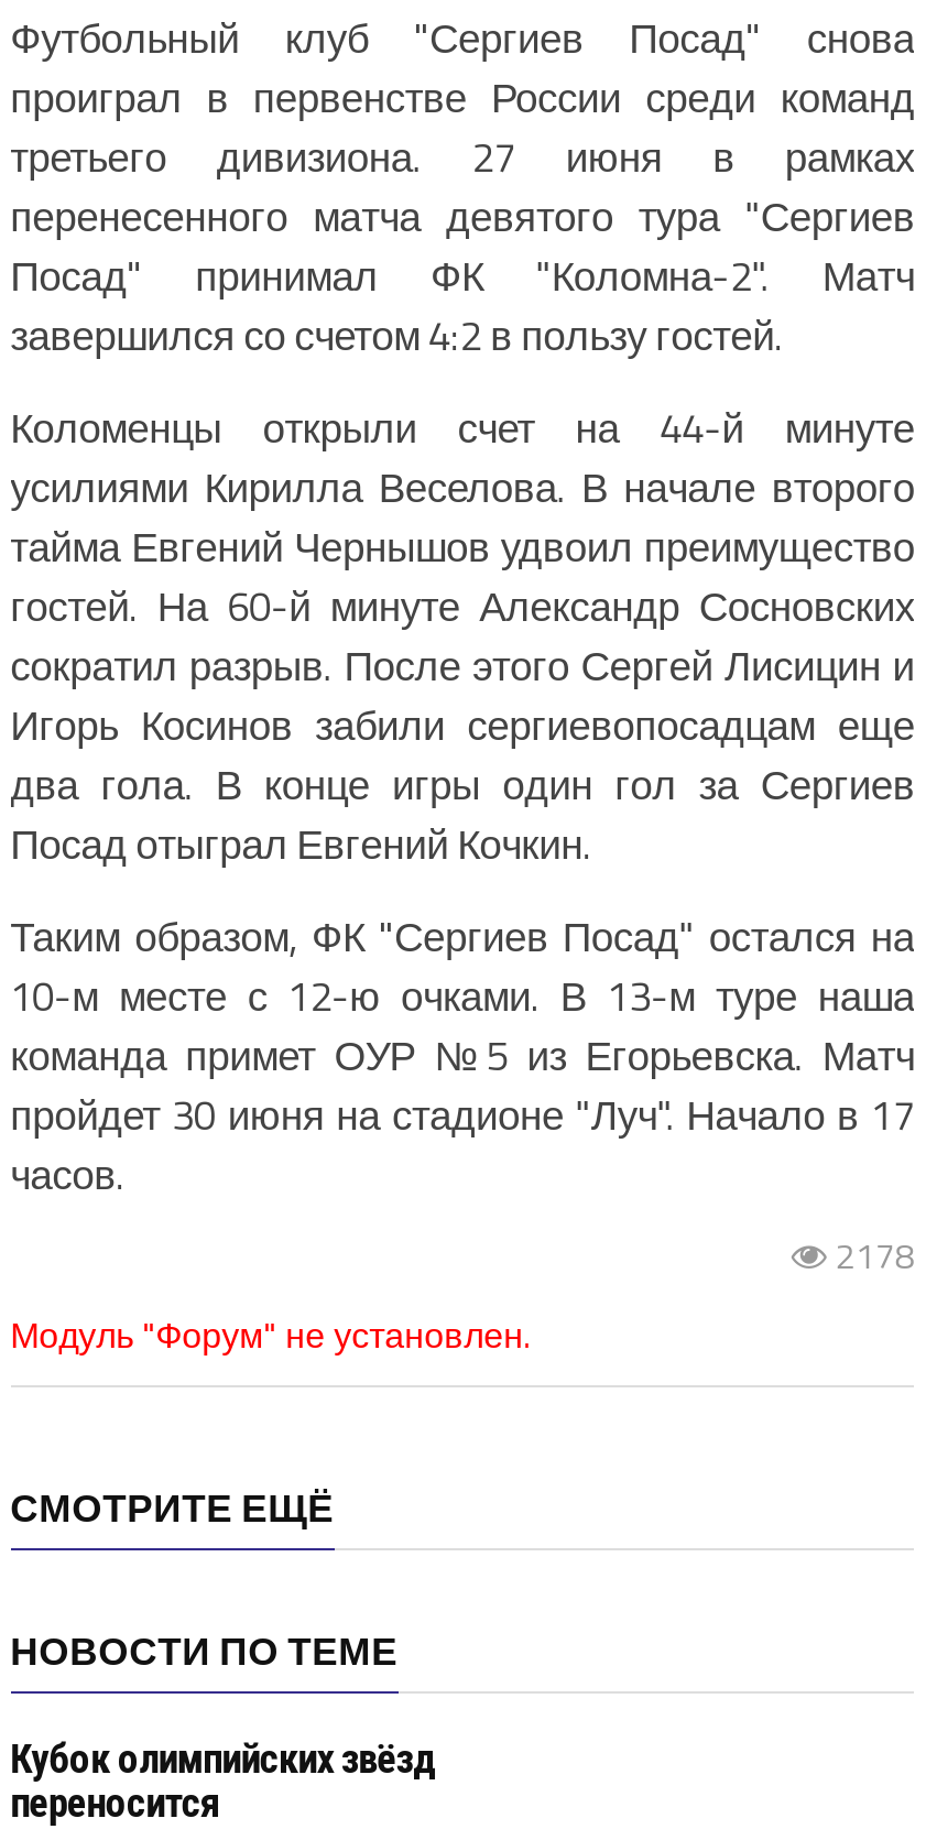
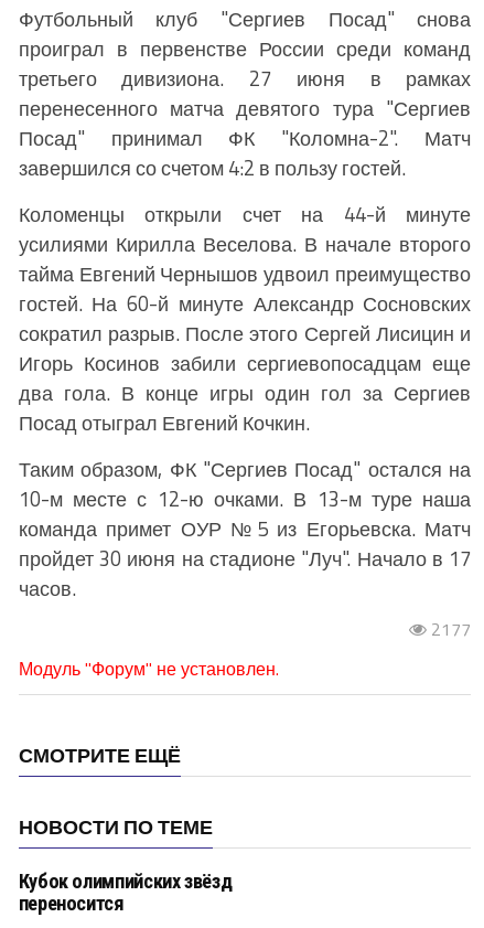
[826,1230,915,1282] 2178 -> [427,616,471,643] 2177

